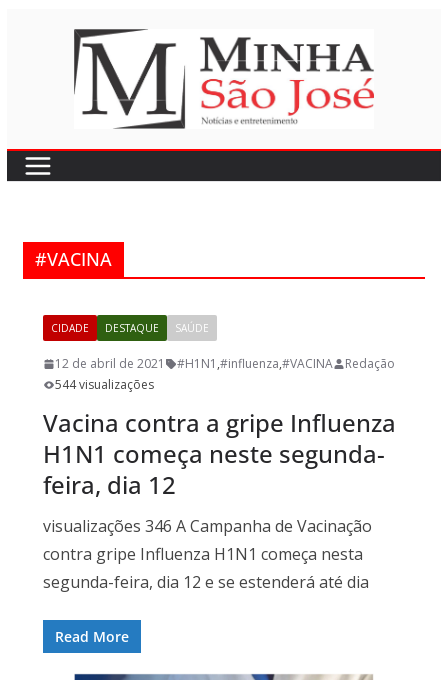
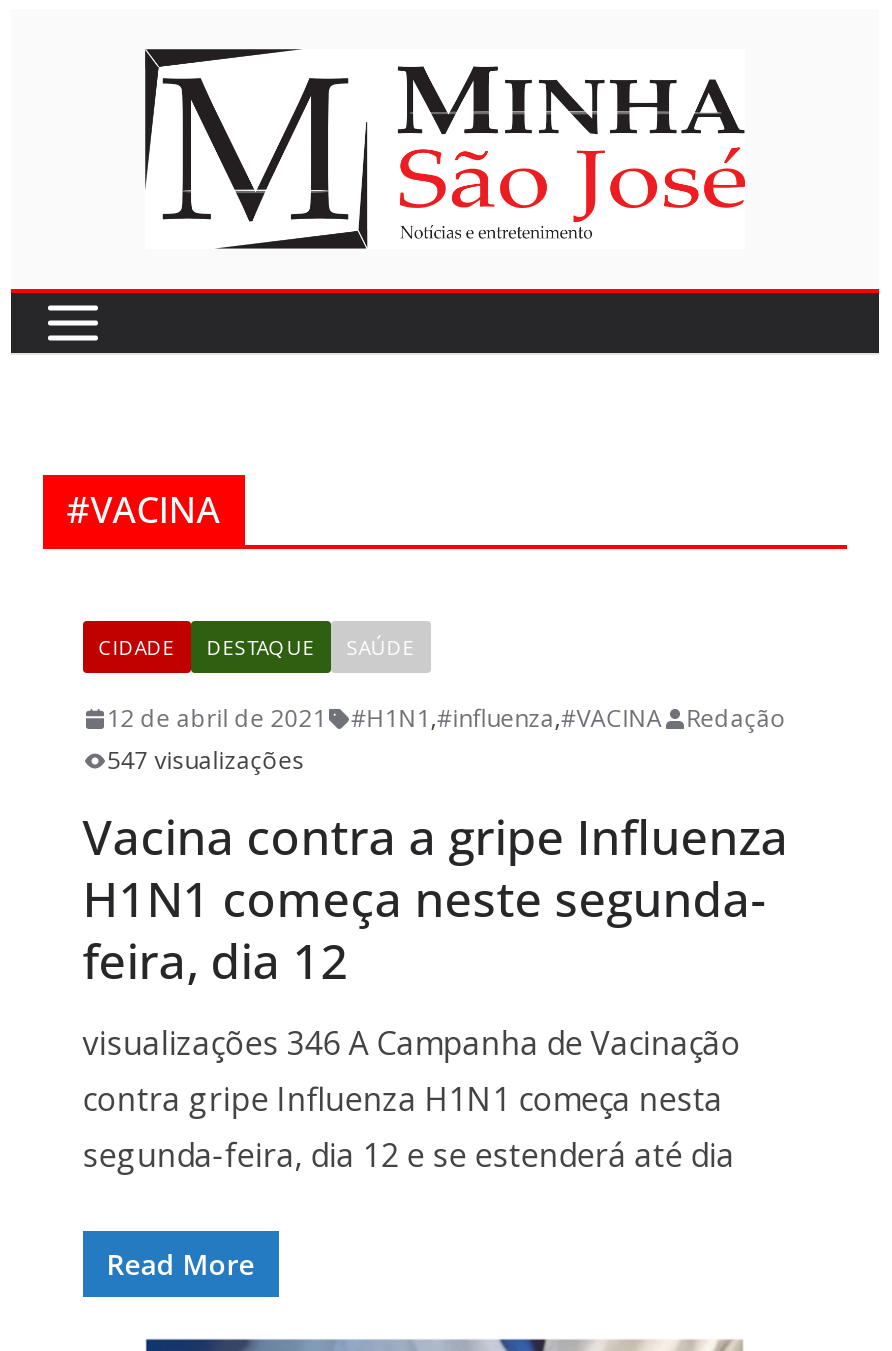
[55,376,154,393] 544 visualizações -> [106,744,304,778] 547 visualizações

